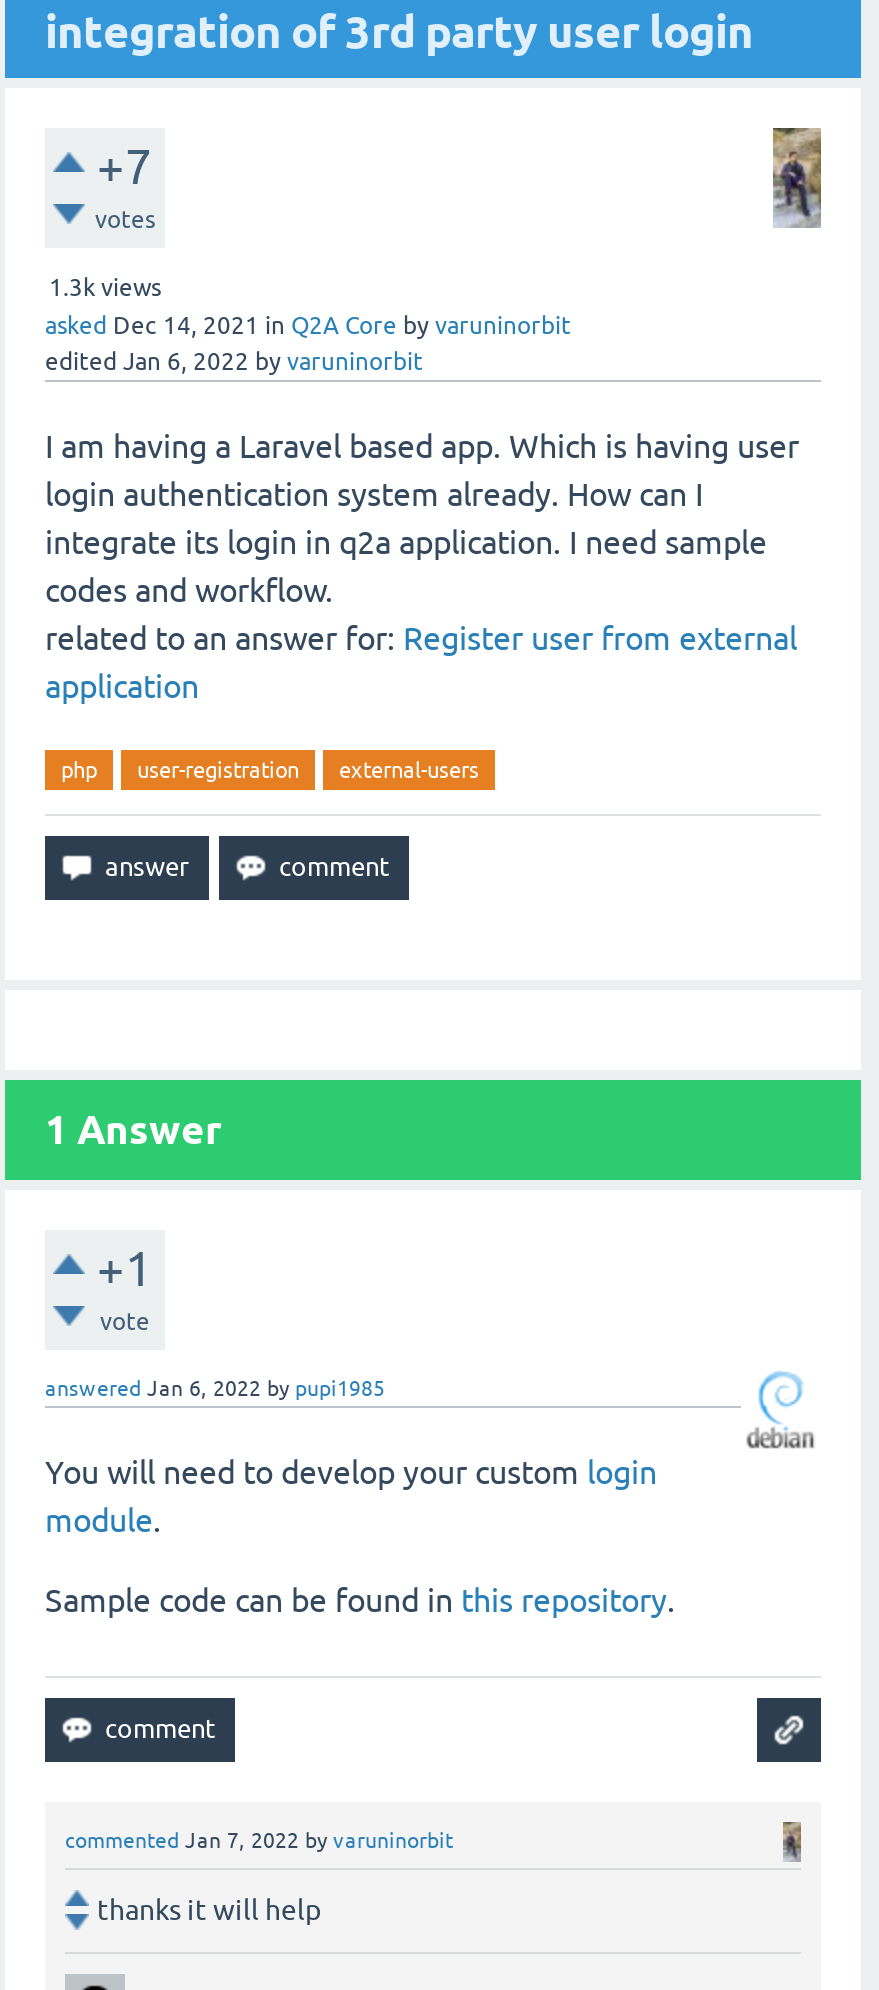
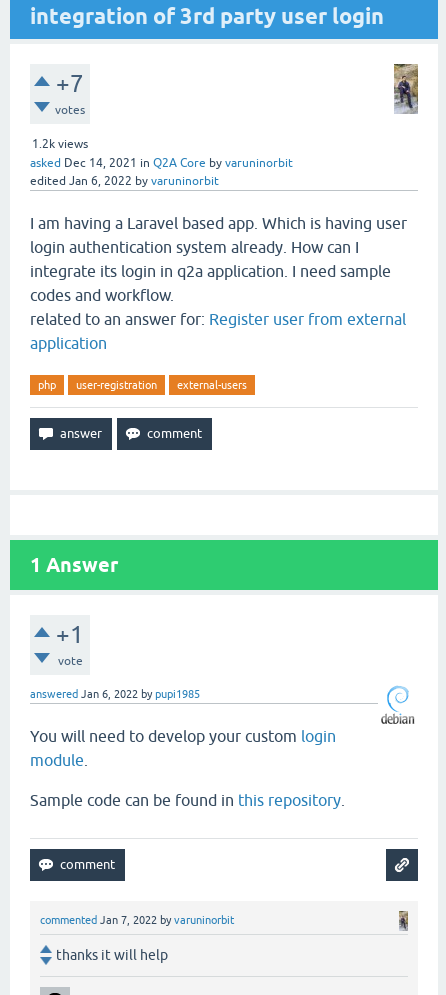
[49,274,161,302] 1.3k views -> [32,137,88,151] 1.2k views

